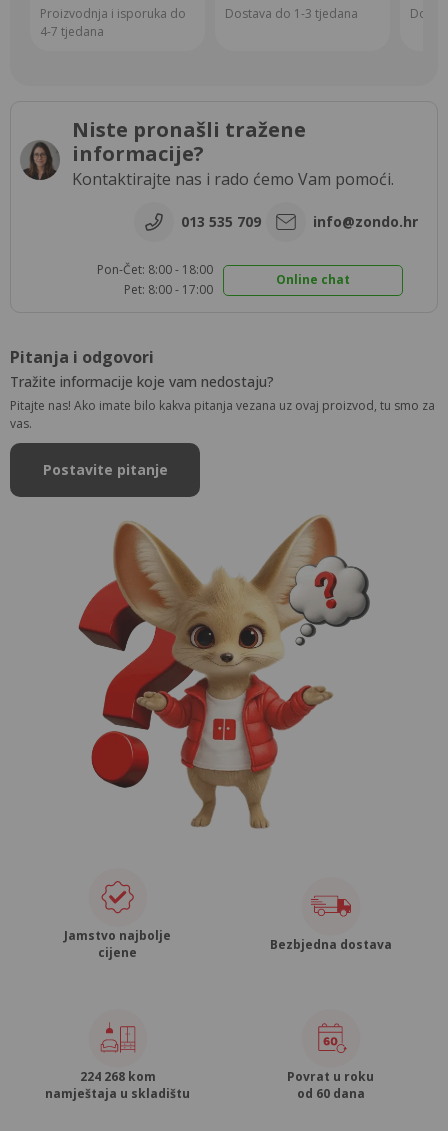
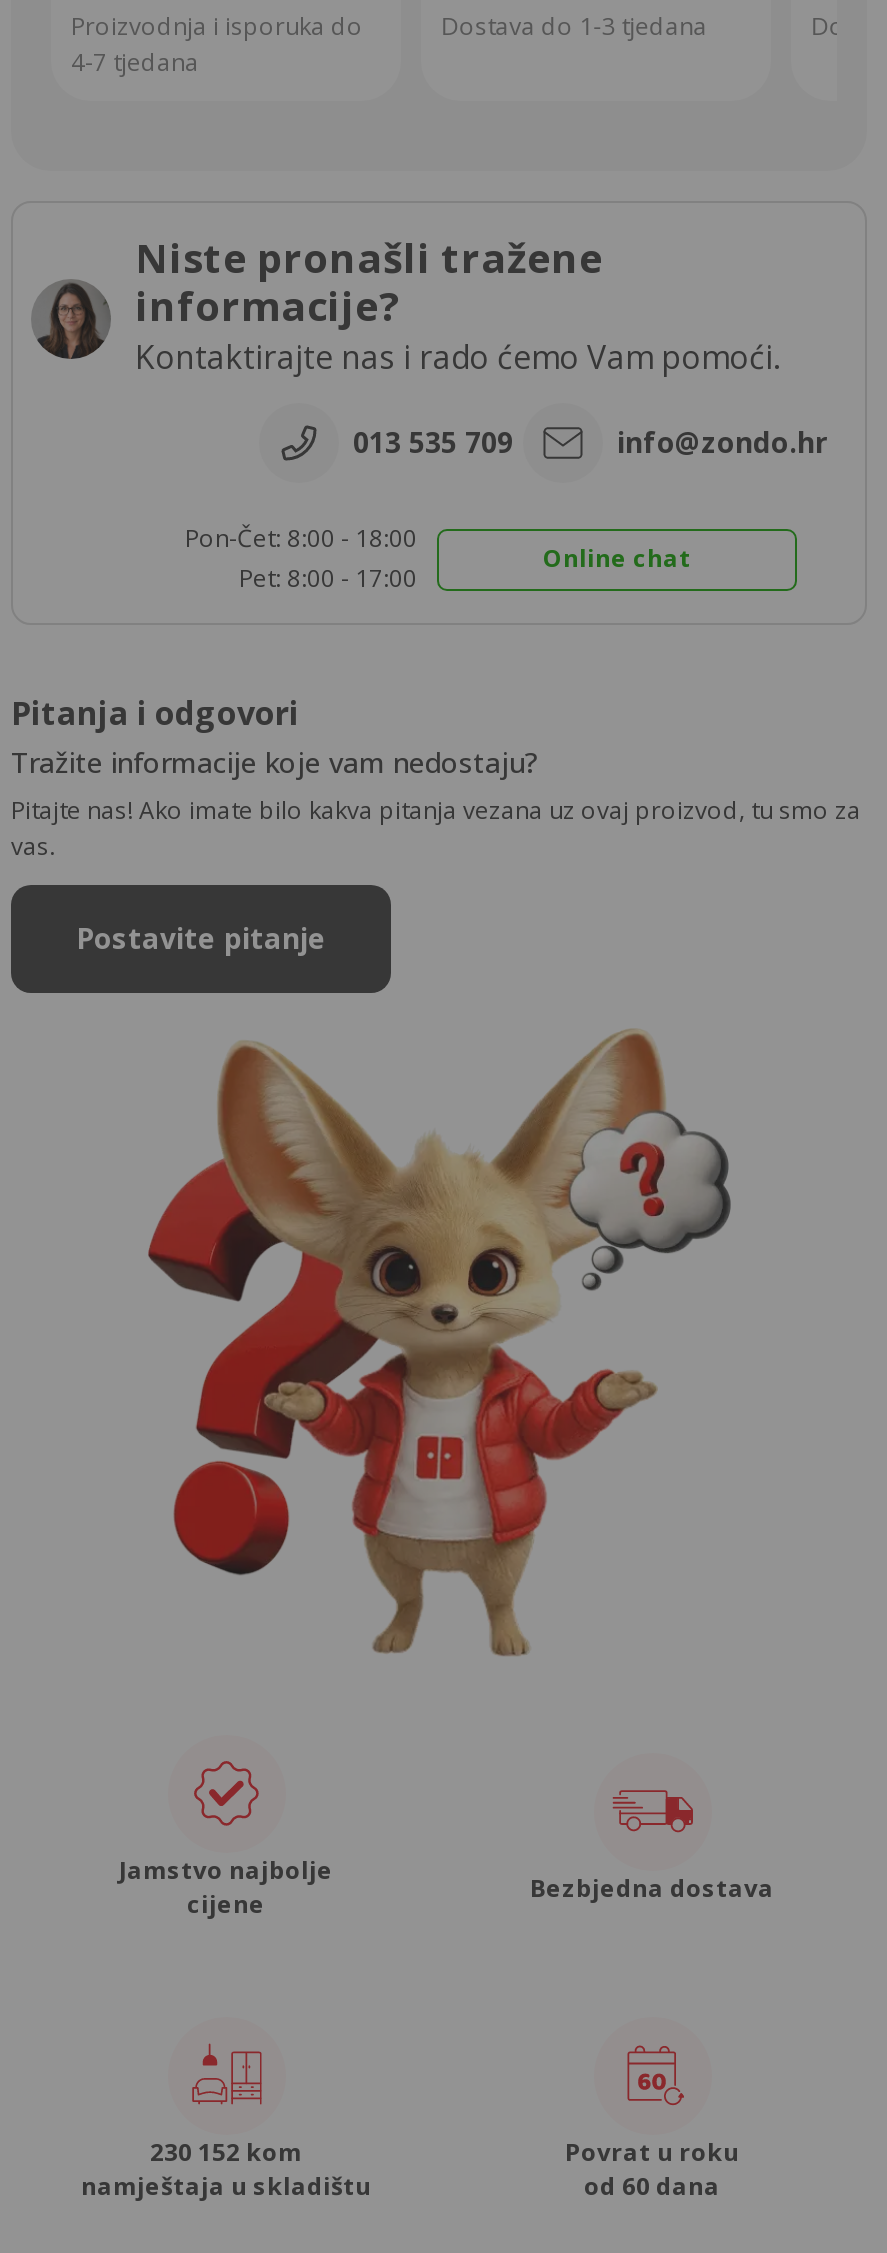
[79,1068,155,1085] 224 268 kom -> [150,2135,302,2169] 230 152 kom

